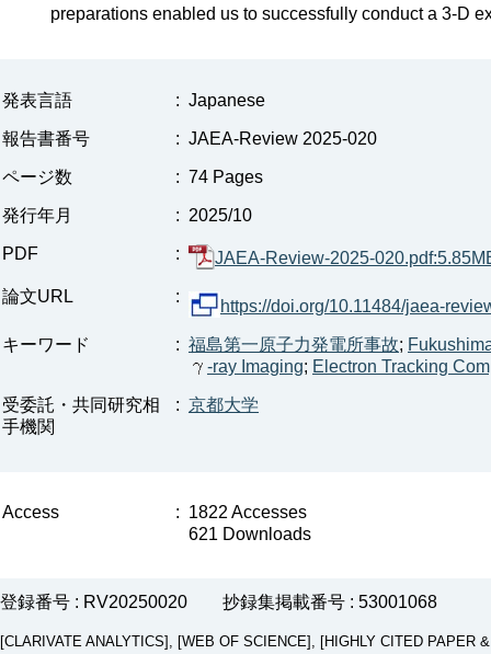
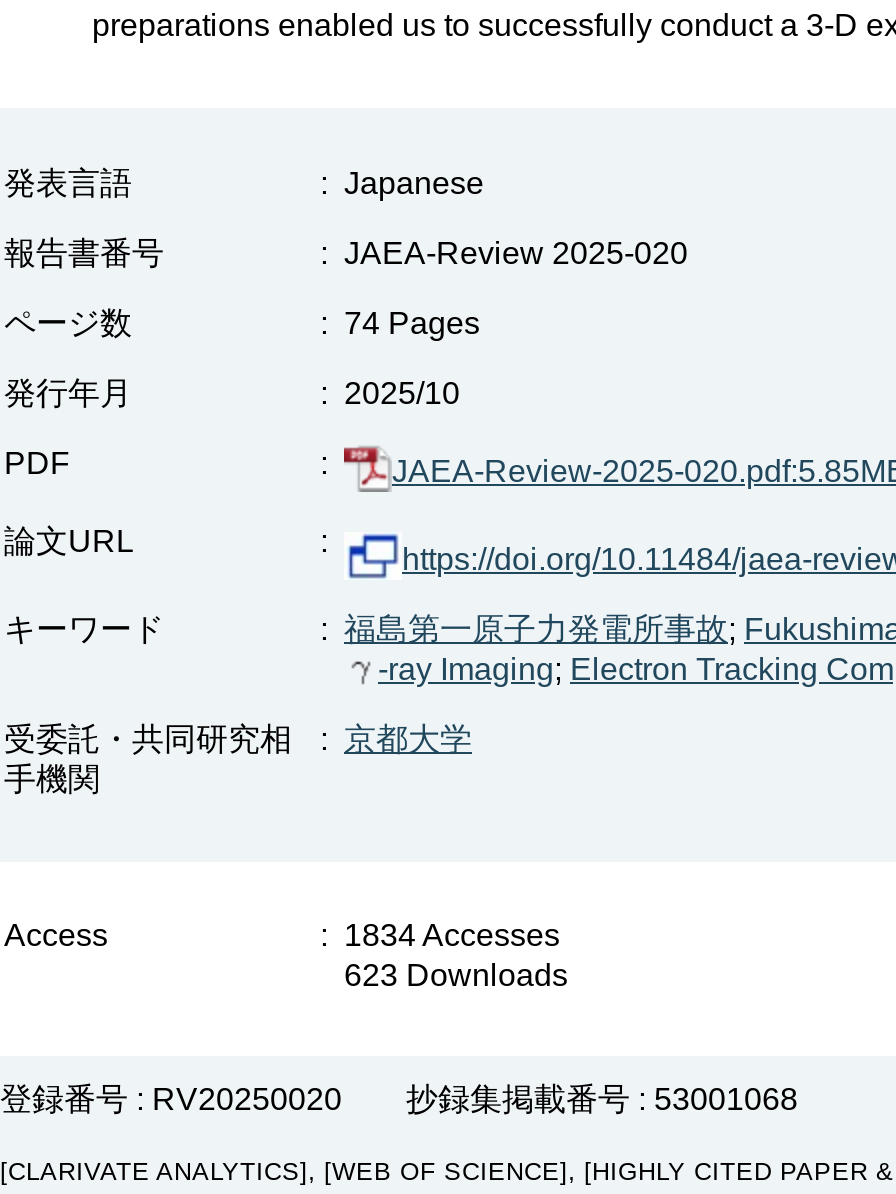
[175,502,307,521] : 1822 Accesses -> [320,917,560,951] : 1834 Accesses
[189,524,311,543] 621 Downloads -> [344,957,568,991] 623 Downloads

